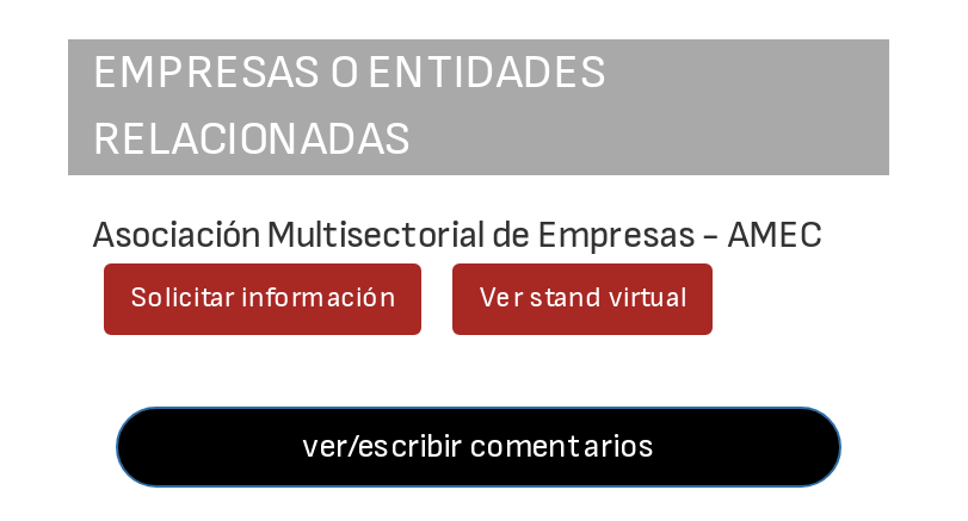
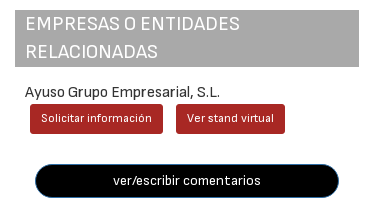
[93,214,823,259] Asociación Multisectorial de Empresas - AMEC -> [25,83,220,102] Ayuso Grupo Empresarial, S.L.

